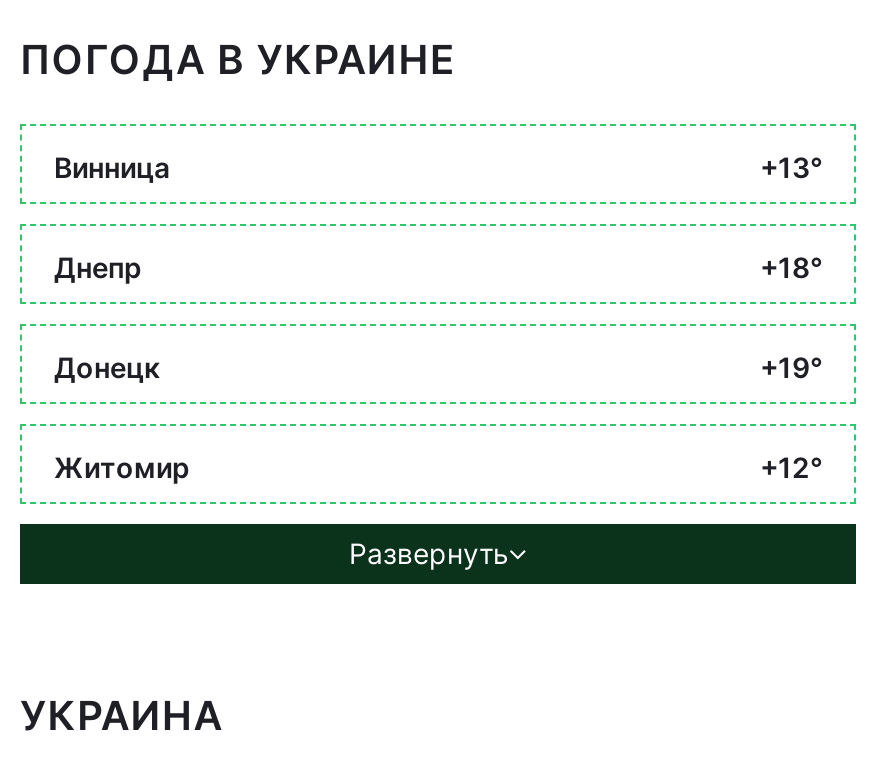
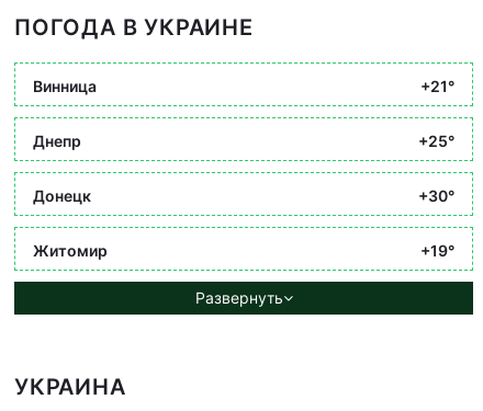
[760,149,822,183] +13° -> [420,76,454,95] +21°
[760,249,822,283] +18° -> [418,131,454,150] +25°
[760,349,822,383] +19° -> [418,186,454,204] +30°
[760,449,822,483] +12° -> [420,241,454,259] +19°

